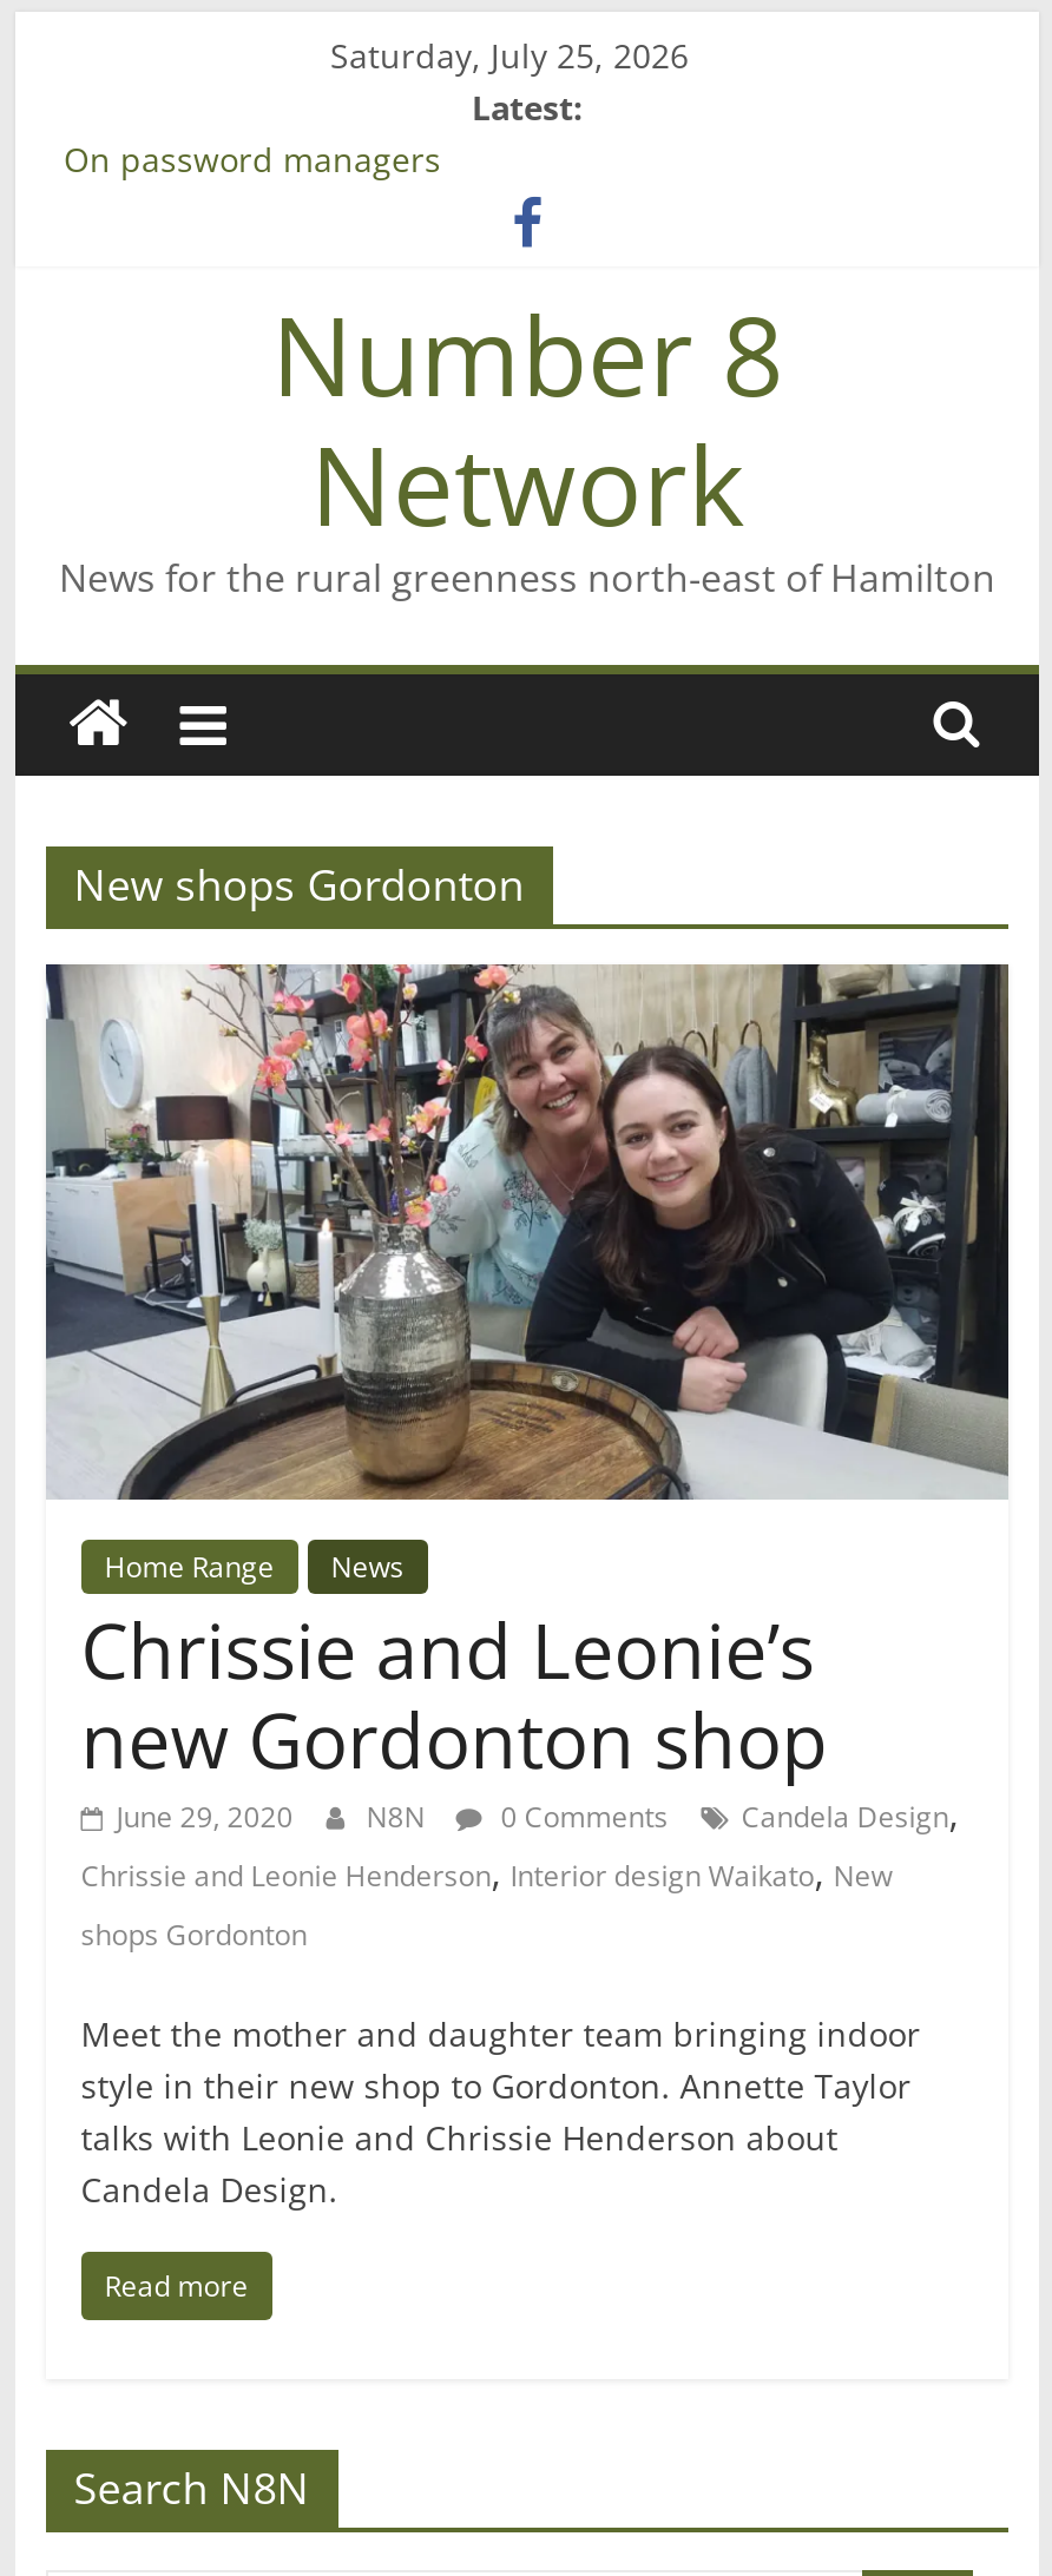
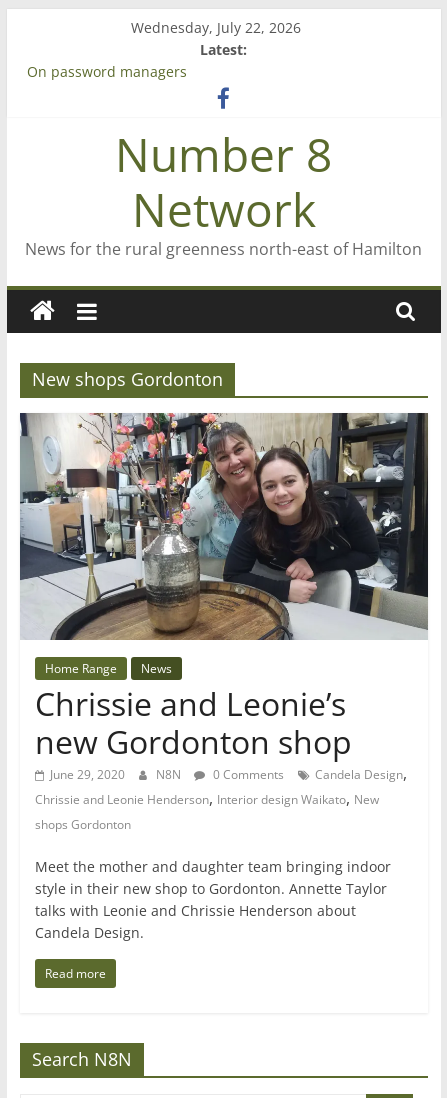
[330,33,689,78] Saturday, July 25, 2026 -> [131,18,301,37] Wednesday, July 22, 2026

